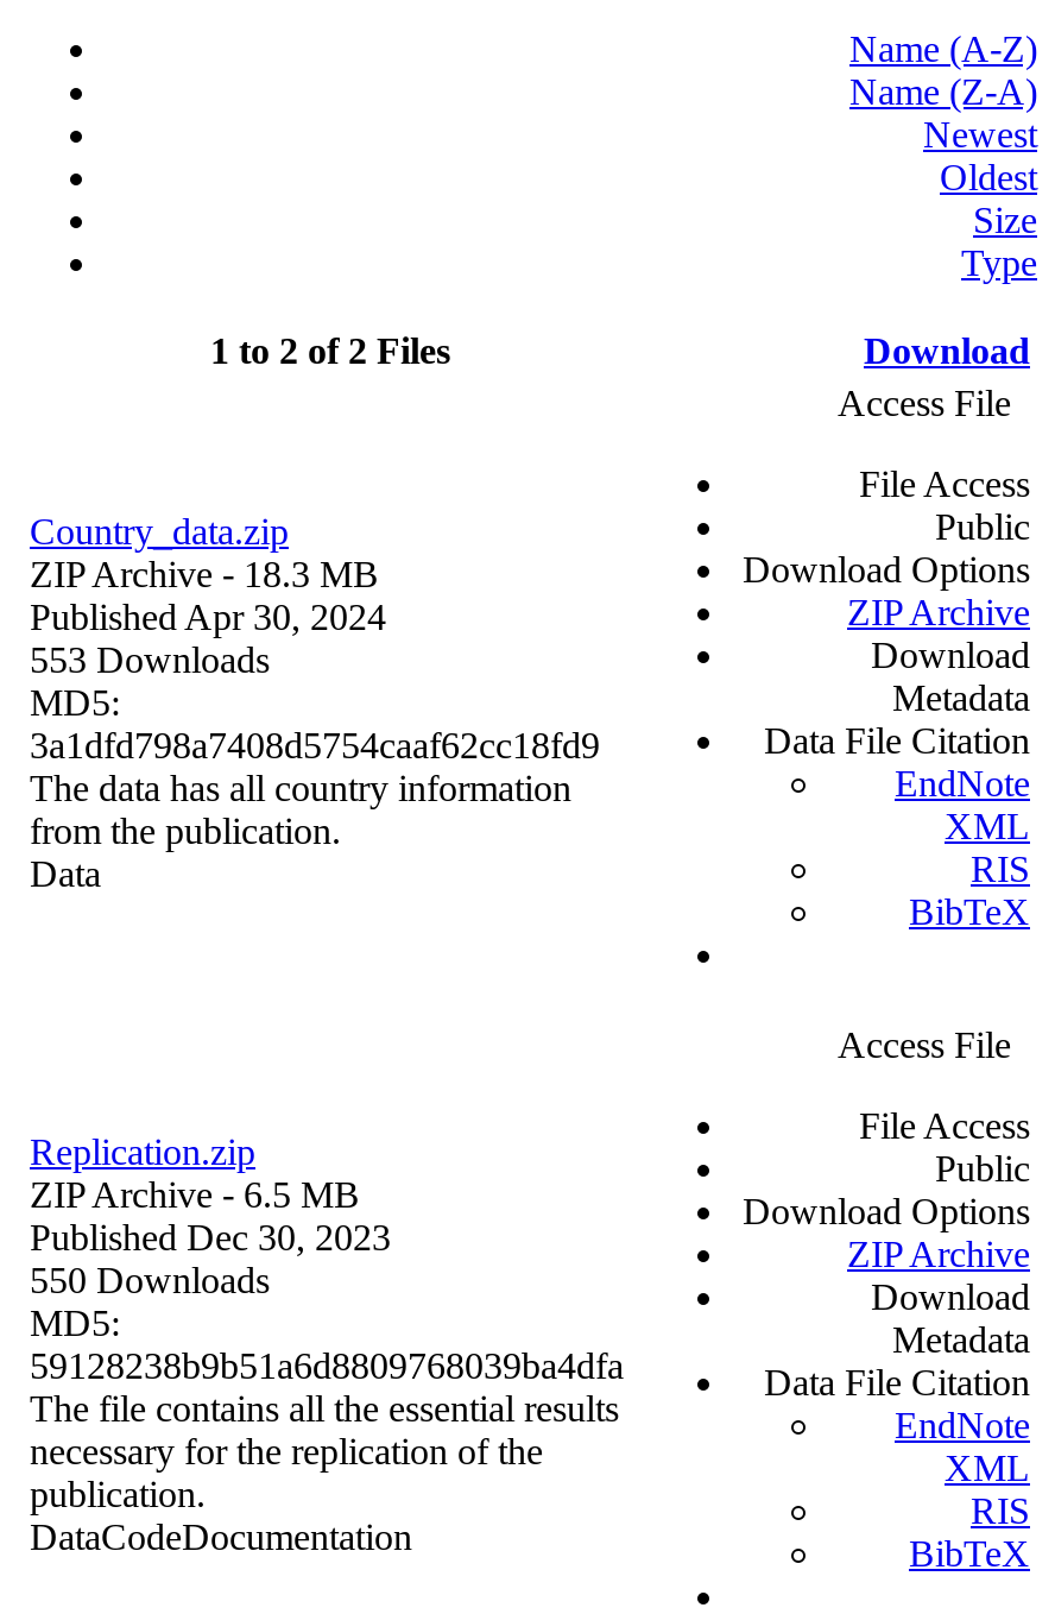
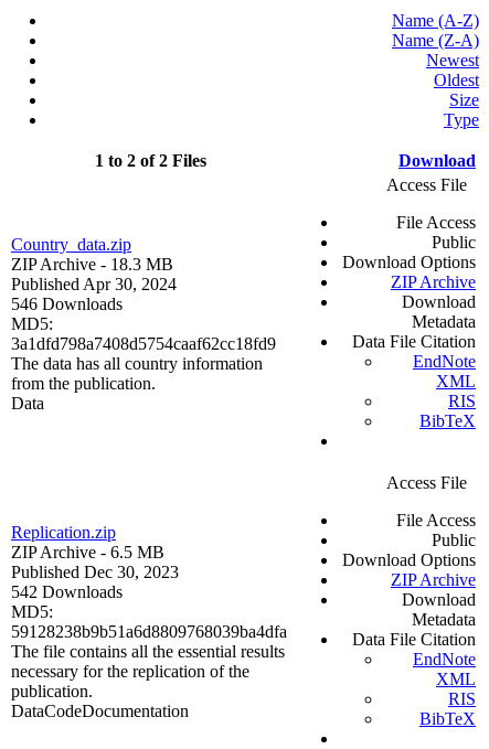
[30,640,270,681] 553 Downloads -> [11,295,123,314] 546 Downloads
[30,1261,270,1301] 550 Downloads -> [11,583,123,602] 542 Downloads

